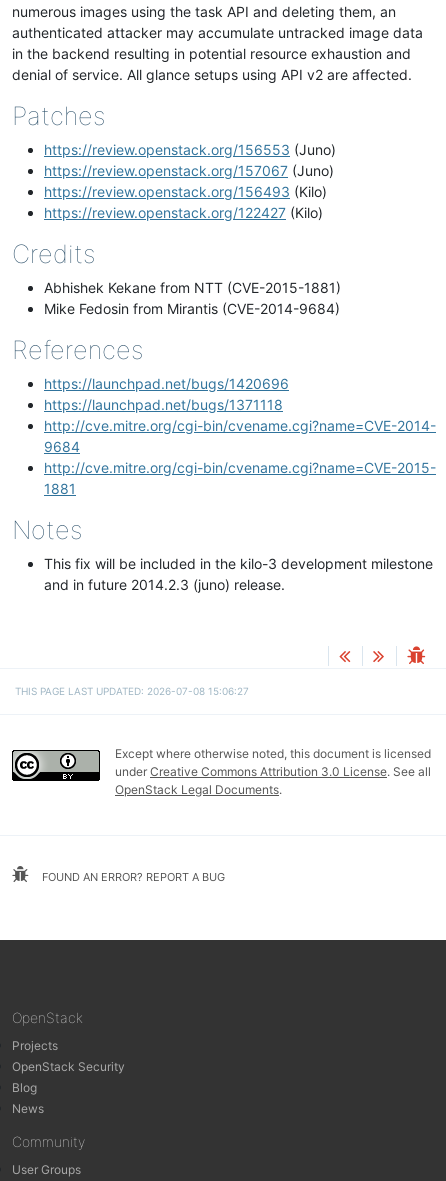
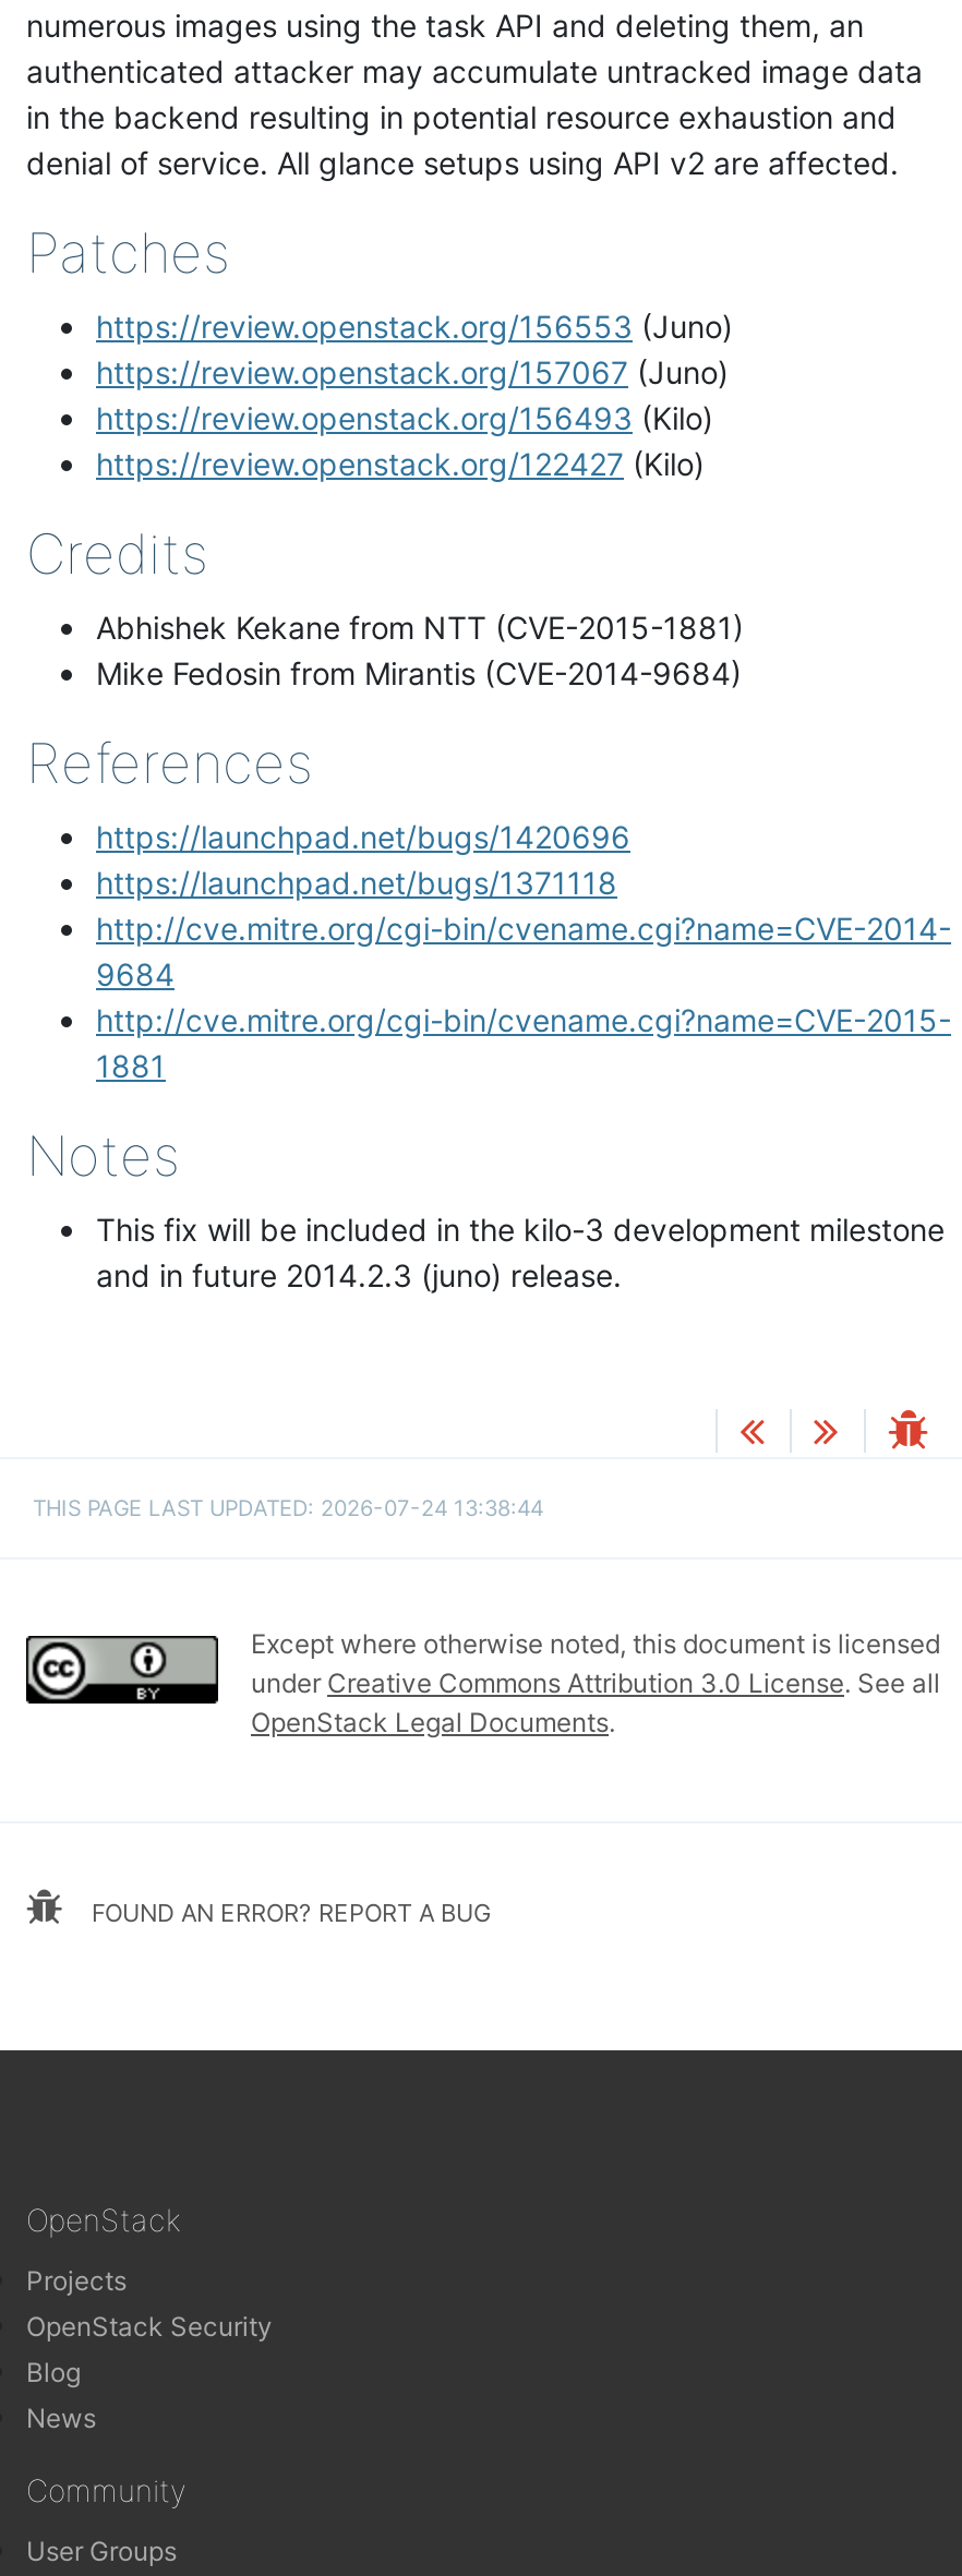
[15,685,249,697] THIS PAGE LAST UPDATED: 2026-07-08 15:06:27 -> [33,1494,543,1520] THIS PAGE LAST UPDATED: 2026-07-24 13:38:44

